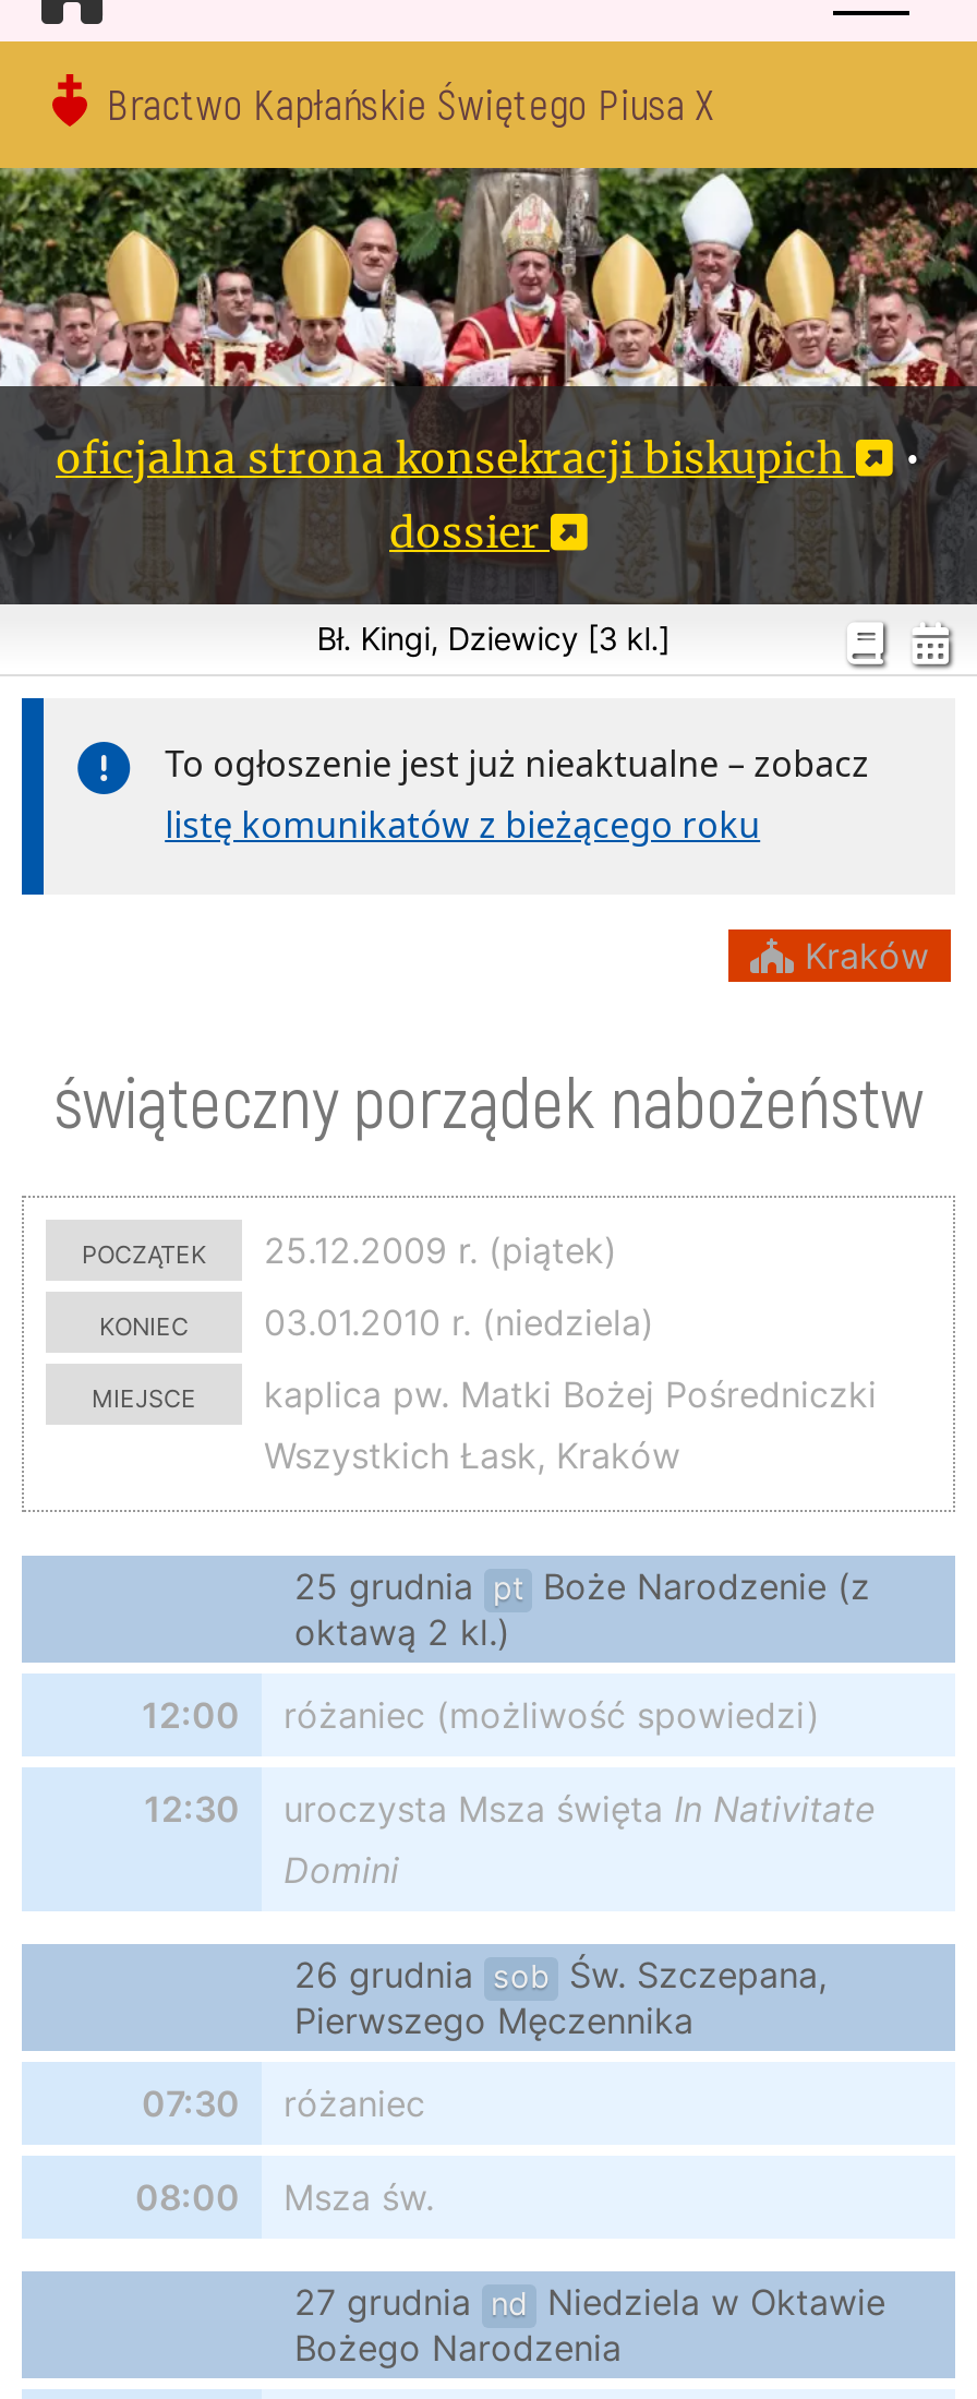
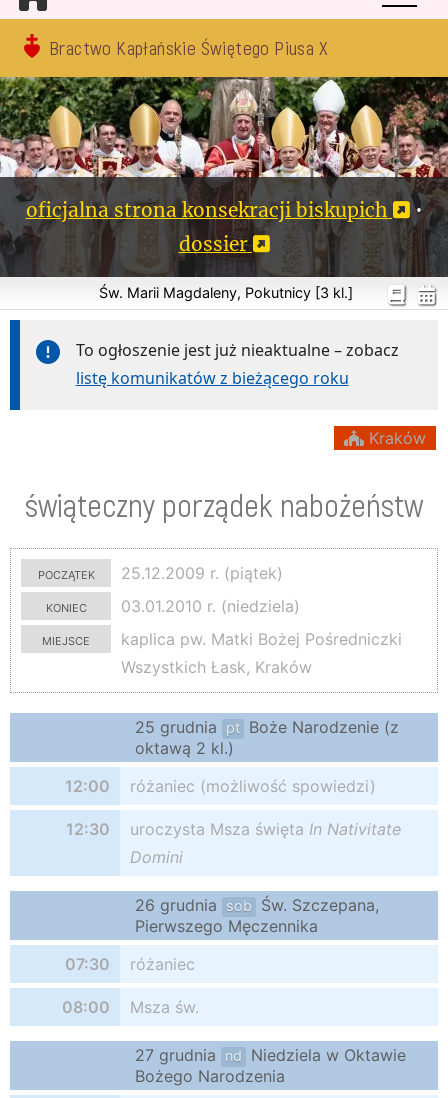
[317,620,670,657] Bł. Kingi, Dziewicy [3 kl.] -> [99,284,353,301] Św. Marii Magdaleny, Pokutnicy [3 kl.]

